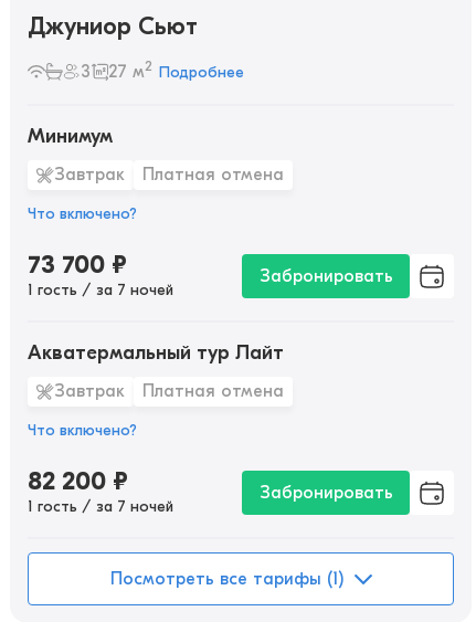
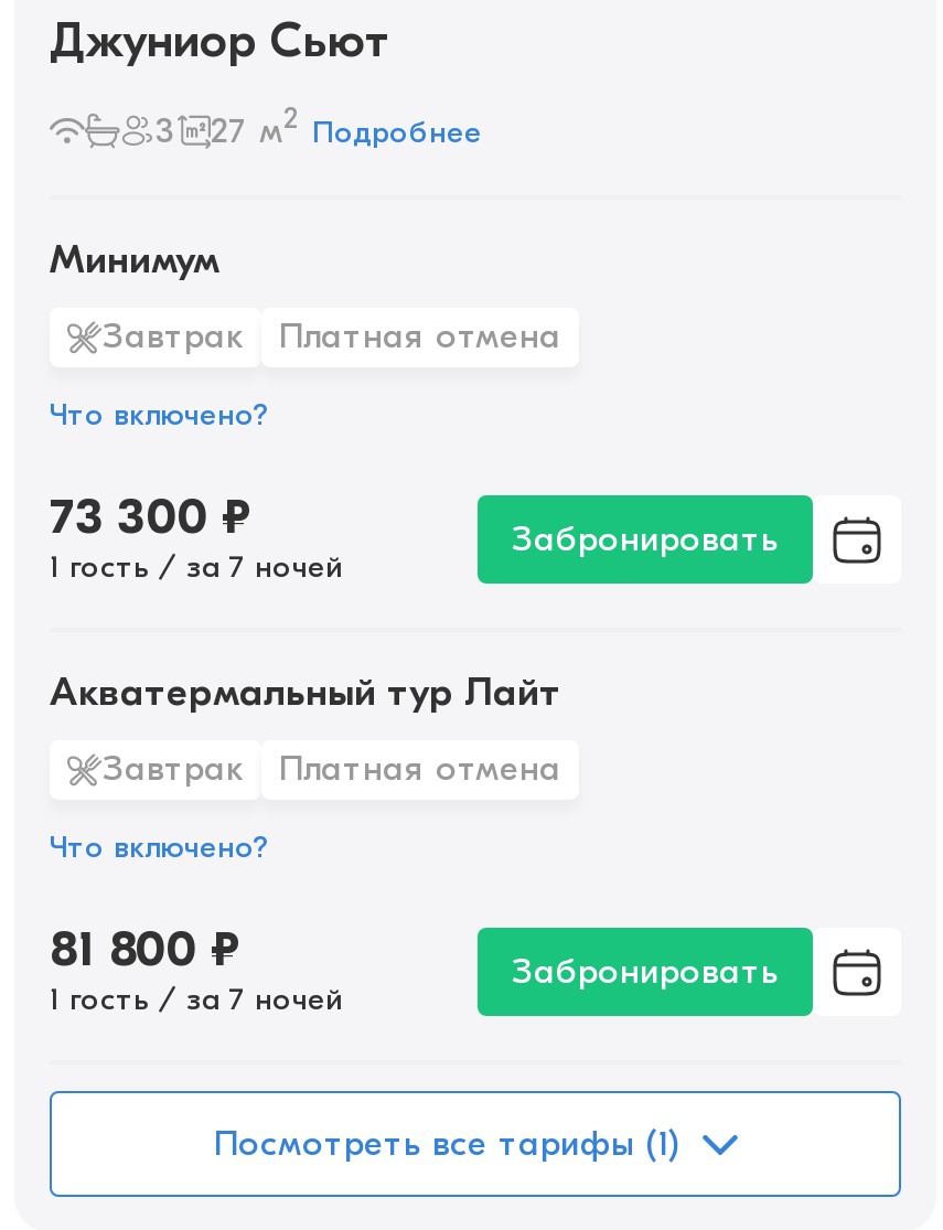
[28,251,127,280] 73 700 ₽ -> [50,489,253,546] 73 300 ₽
[28,468,128,496] 82 200 ₽ -> [50,922,242,979] 81 800 ₽

